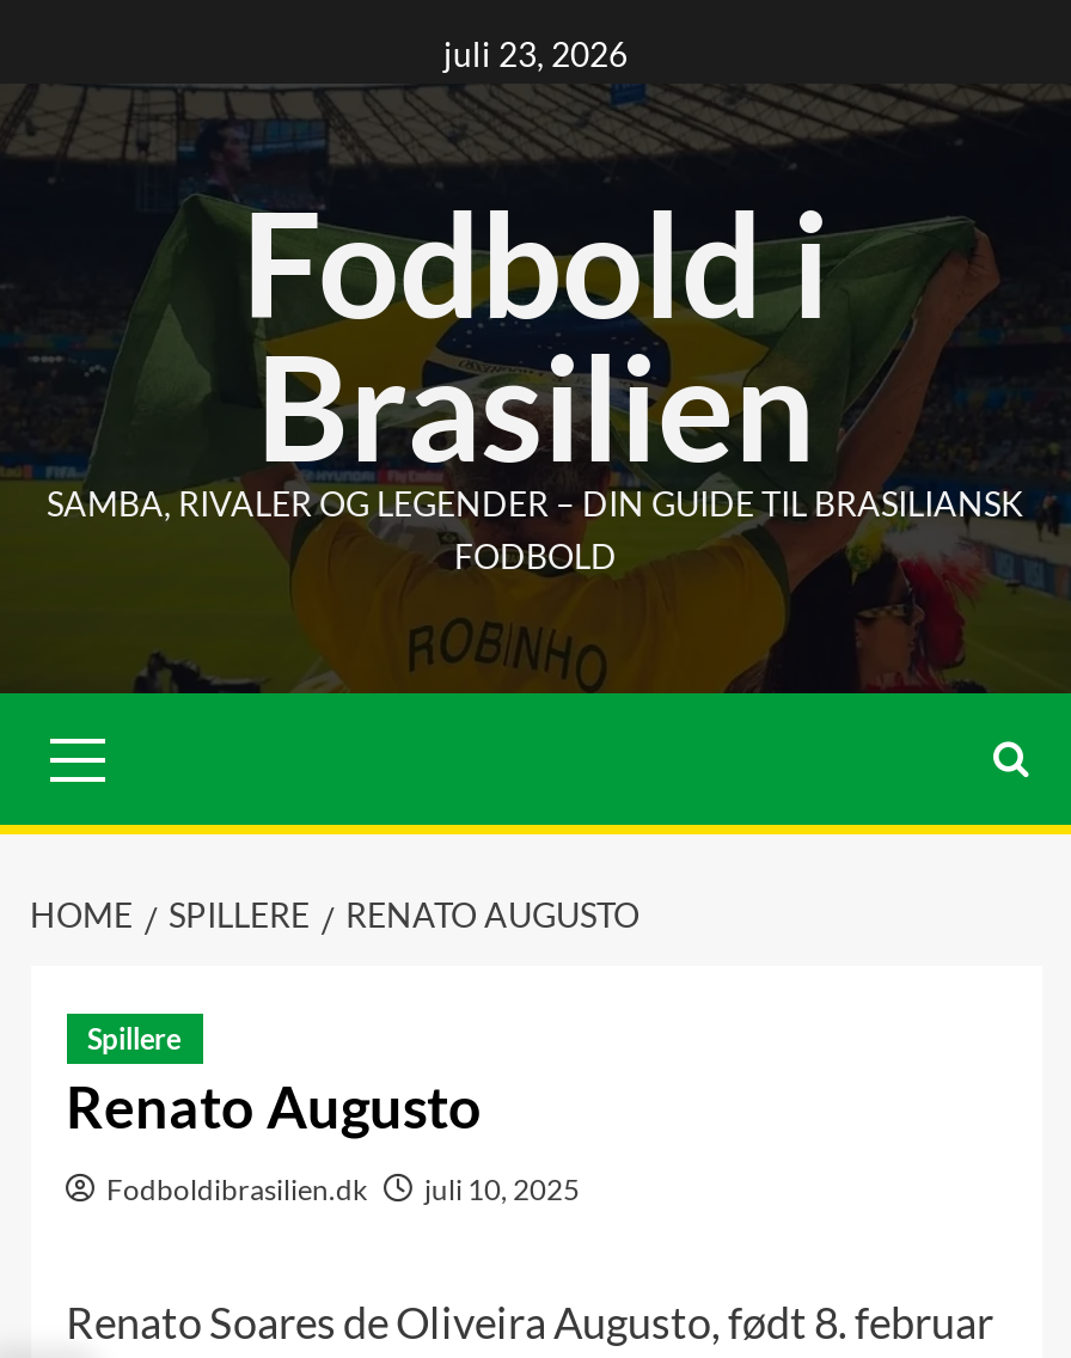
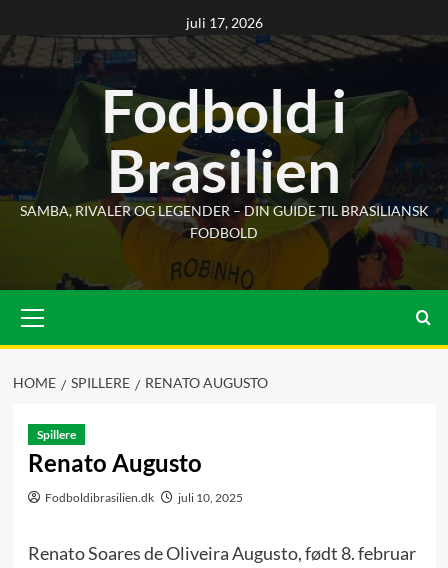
[443,33,628,74] juli 23, 2026 -> [185,14,262,31] juli 17, 2026

